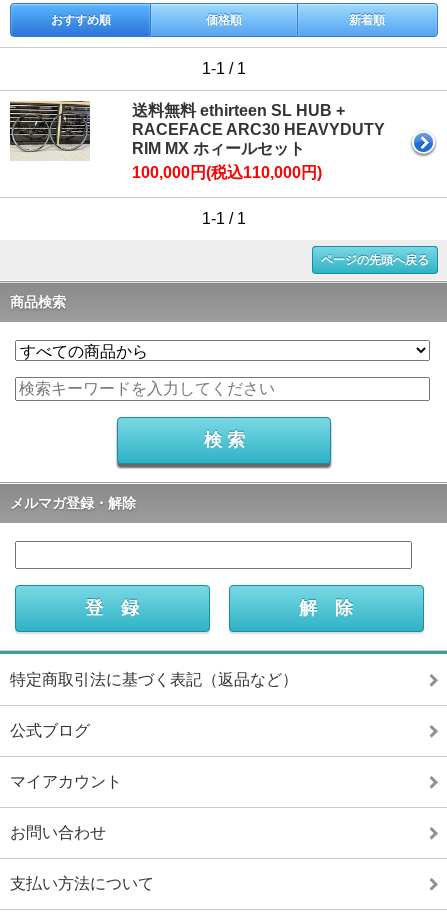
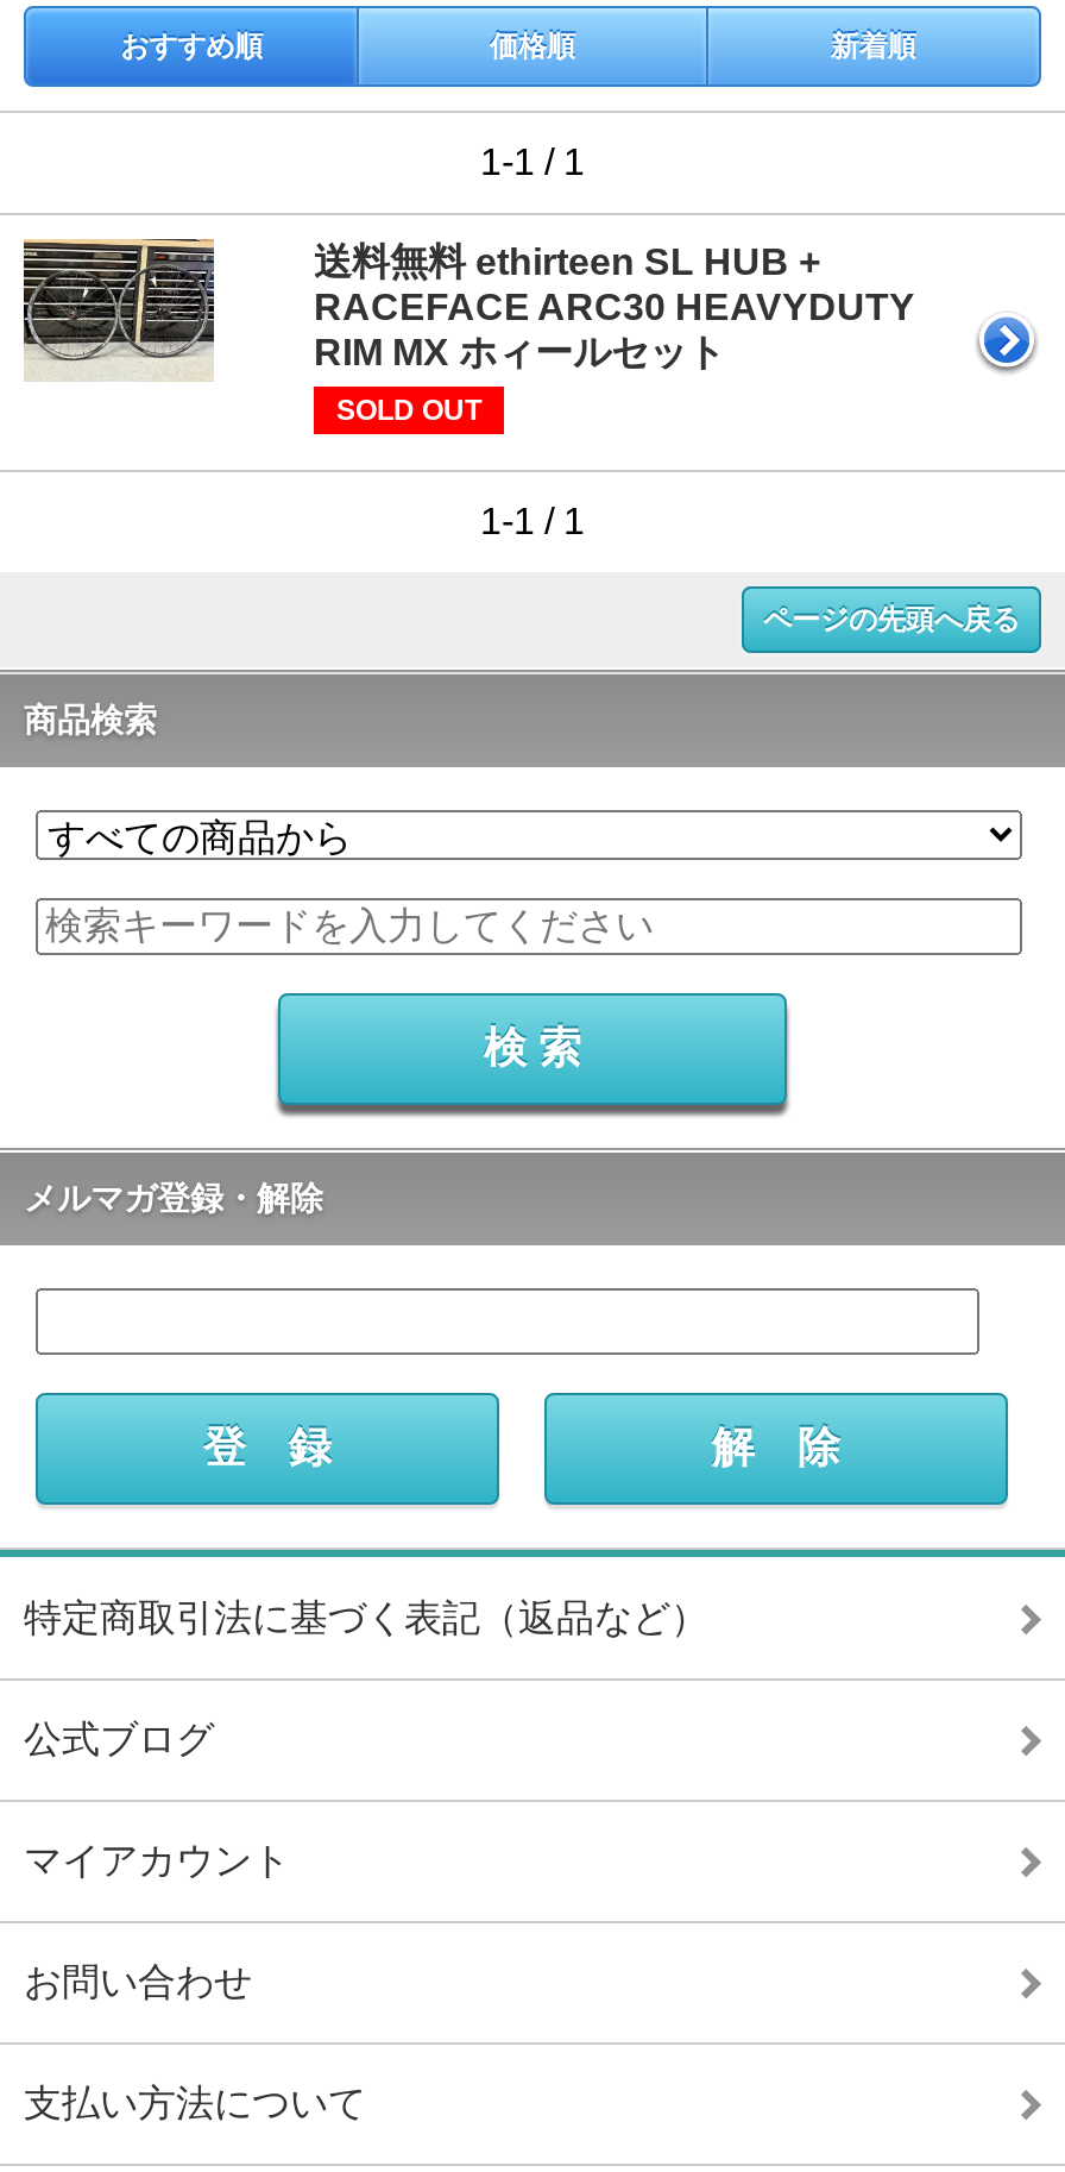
[132,164,322,181] 100,000円(税込110,000円) -> [336,394,481,427] SOLD OUT

